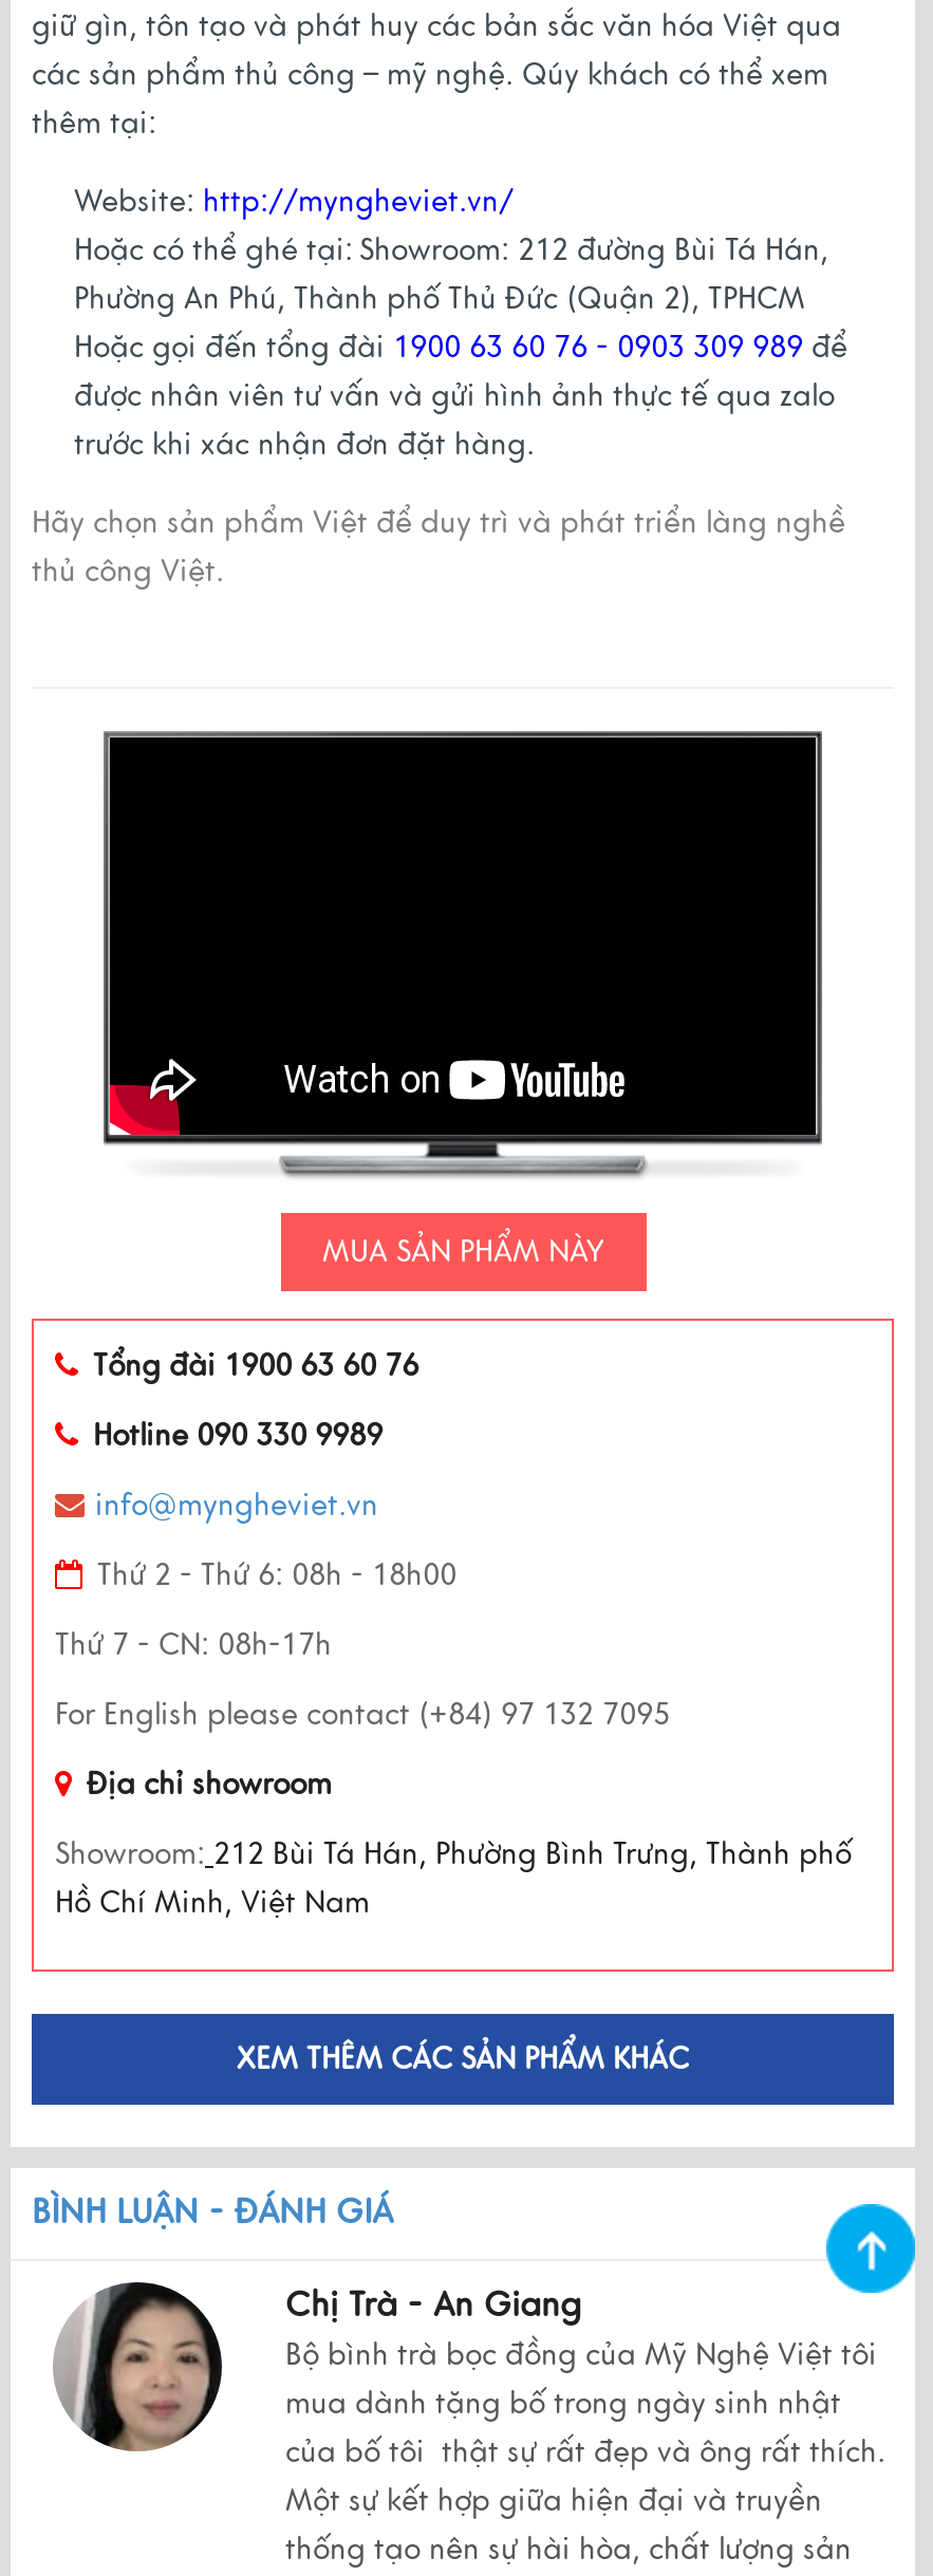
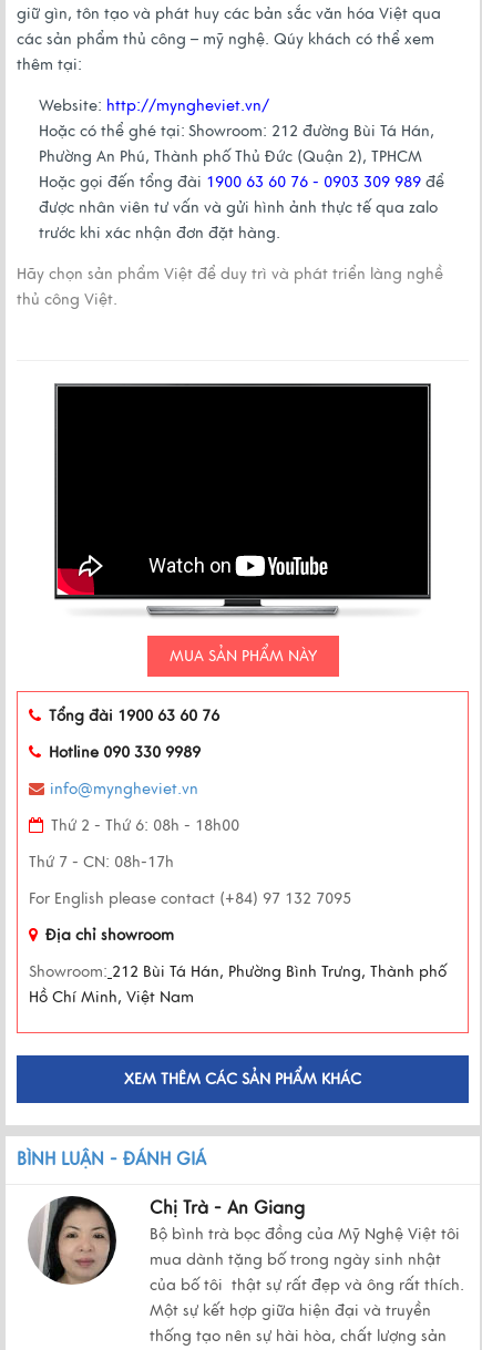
[824,2202,917,2295] [image] -> none

